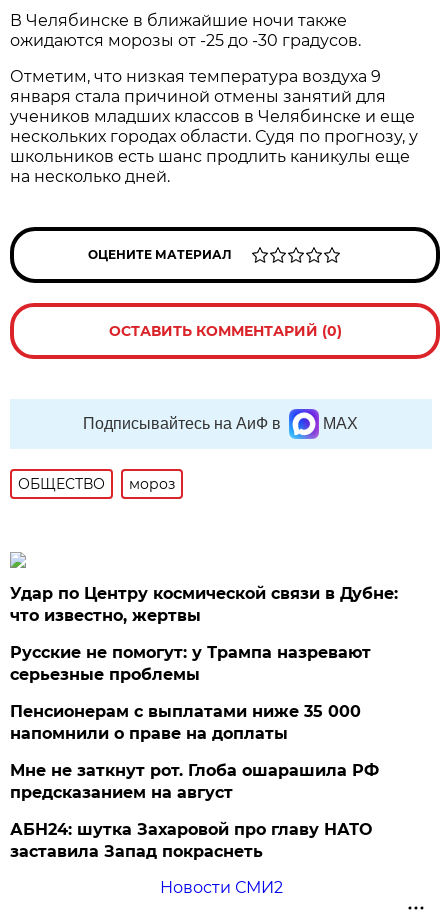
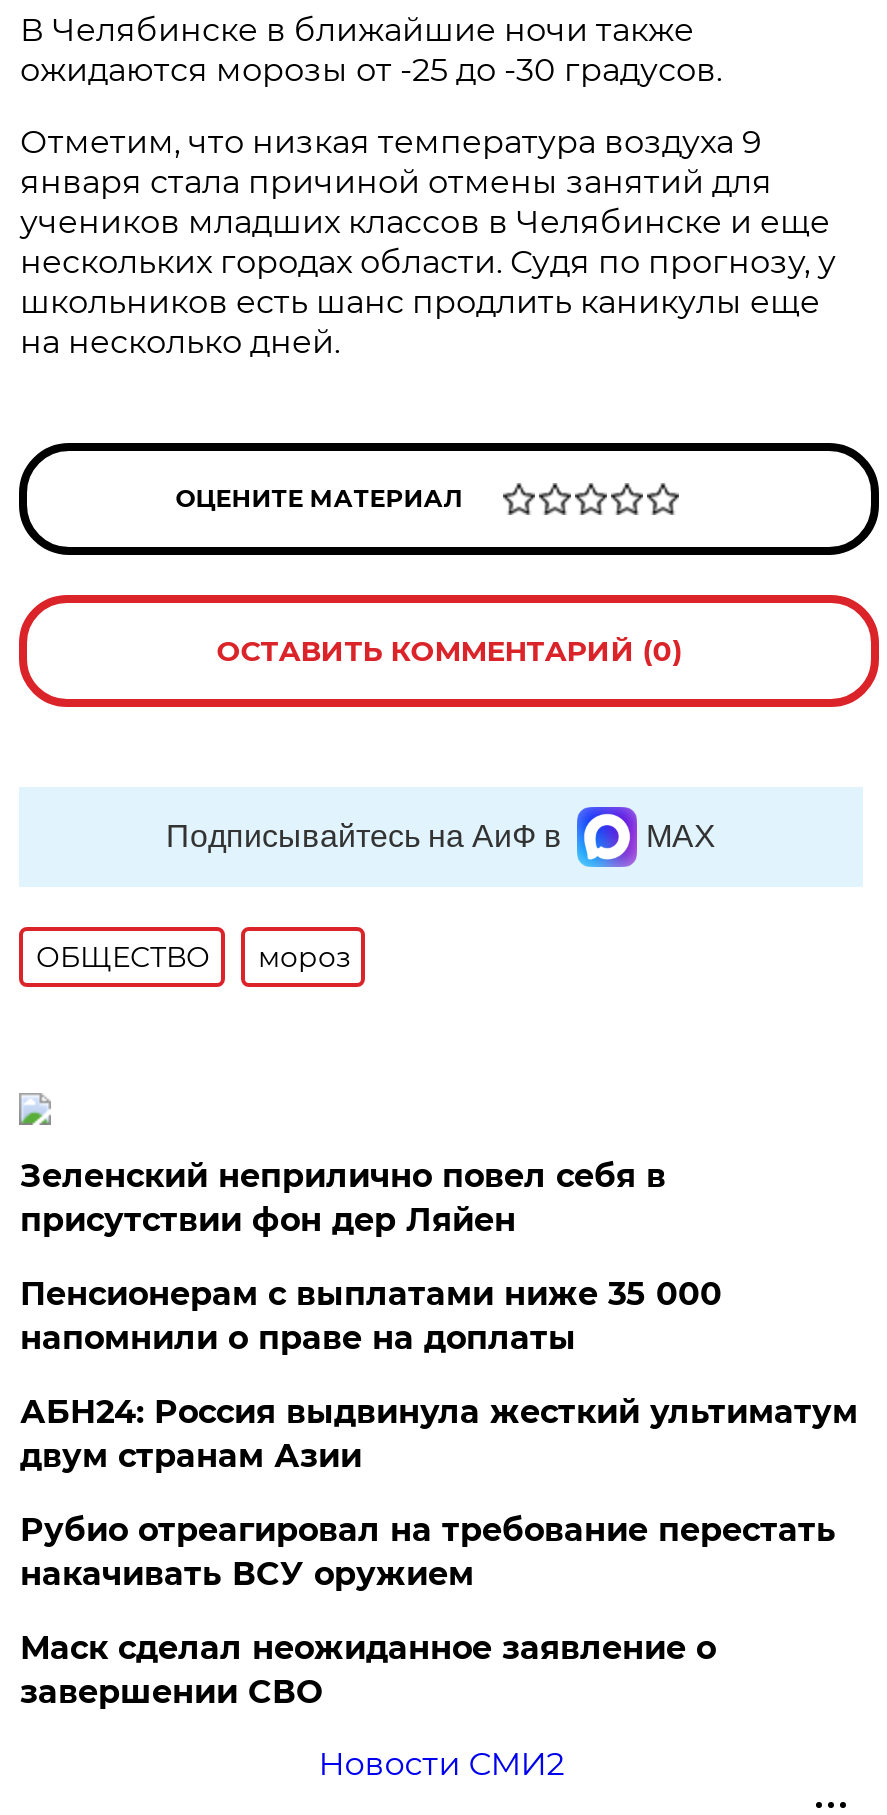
[10,584,398,684] Удар по Центру космической связи в Дубне: | что известно, жертвы | Русские не помогут: у Трампа назревают | серьезные проблемы -> [20,1156,666,1238] Зеленский неприлично повел cебя в | присутствии фон дер Ляйен
moved [10,702,361,743] -> [20,1274,722,1356]: Пенсионерам с выплатами ниже 35 000 | напомнили о праве на доплаты
[10,761,379,861] Мне не заткнут рот. Глоба ошарашила РФ | предсказанием на август | АБН24: шутка Захаровой про главу НАТО | заставила Запад покраснеть -> [20,1392,858,1710] АБН24: Россия выдвинула жесткий ультиматум | двум странам Азии | Рубио отреагировал на требование перестать | накачивать ВСУ оружием | Маск сделал неожиданное заявление о | завершении СВО

